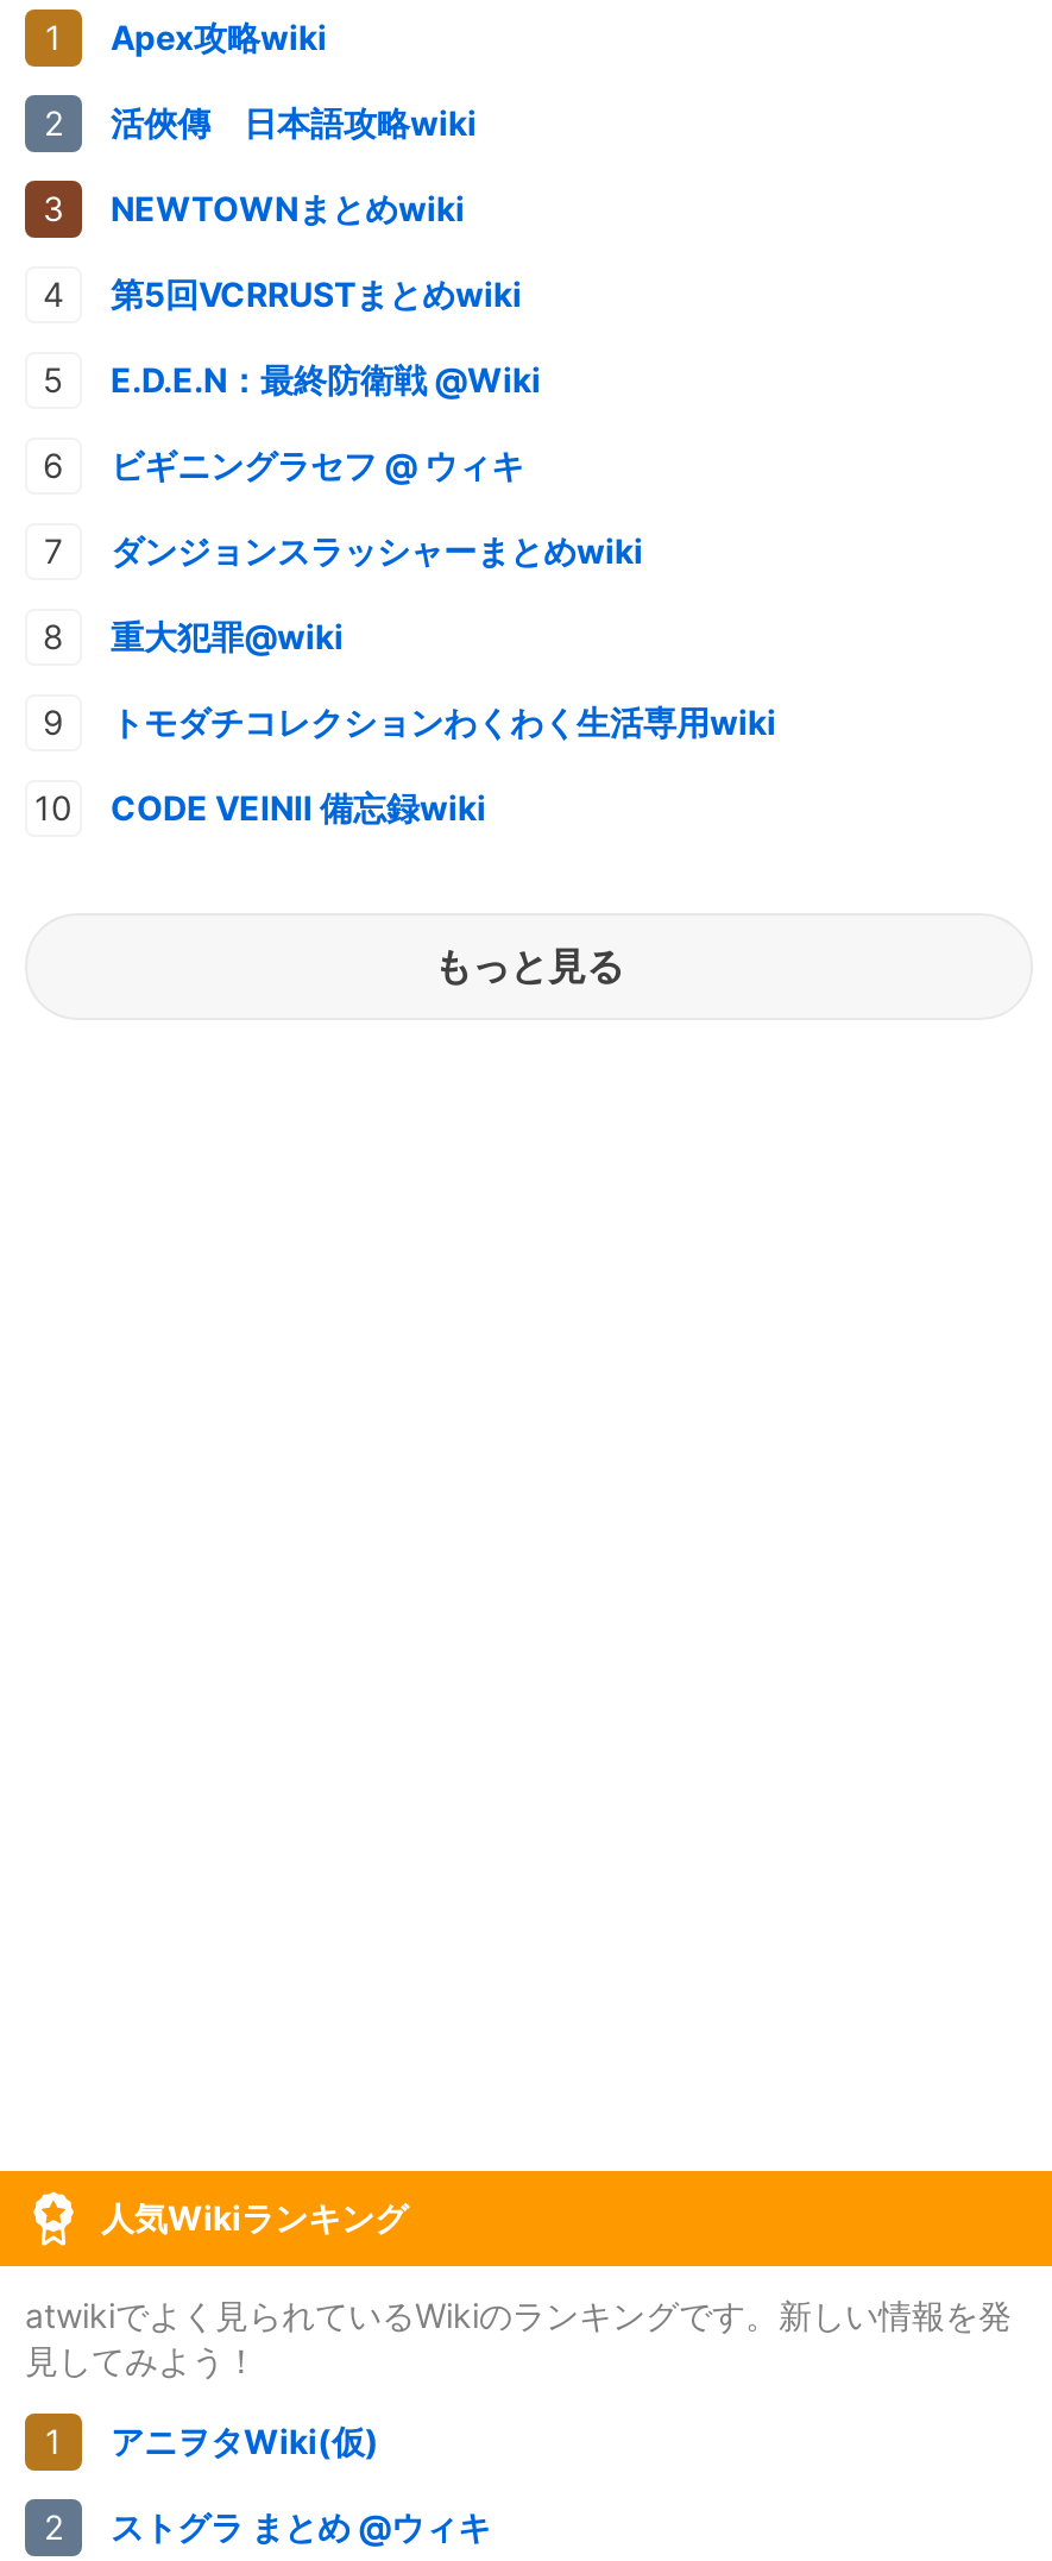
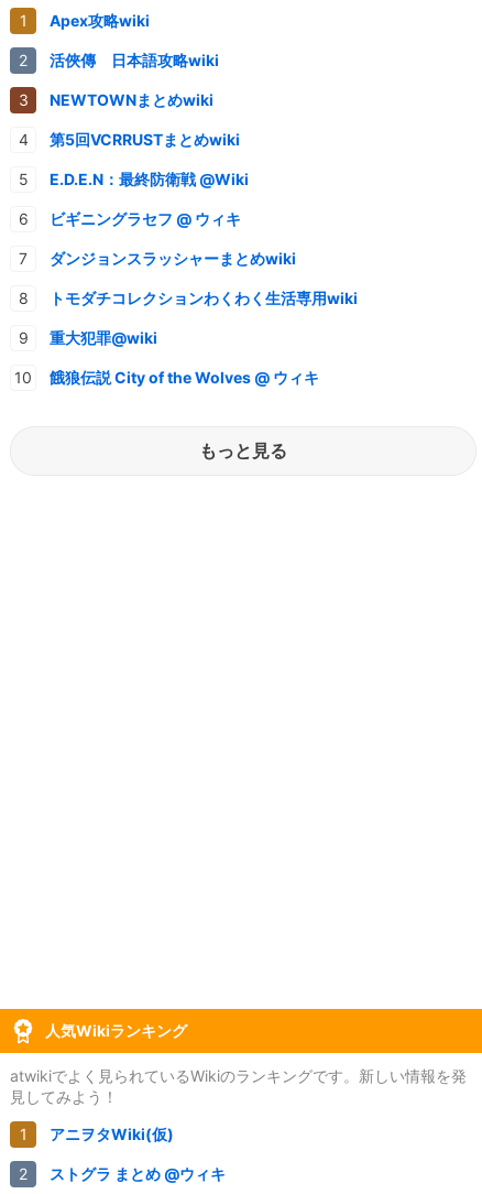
moved [111,615,344,655] -> [50,328,157,347]: 重大犯罪@wiki
moved [111,701,776,741] -> [50,288,358,307]: トモダチコレクションわくわく生活専用wiki
[111,786,486,827] CODE VEINⅡ 備忘録wiki -> [50,367,319,386] 餓狼伝説 City of the Wolves @ ウィキ

